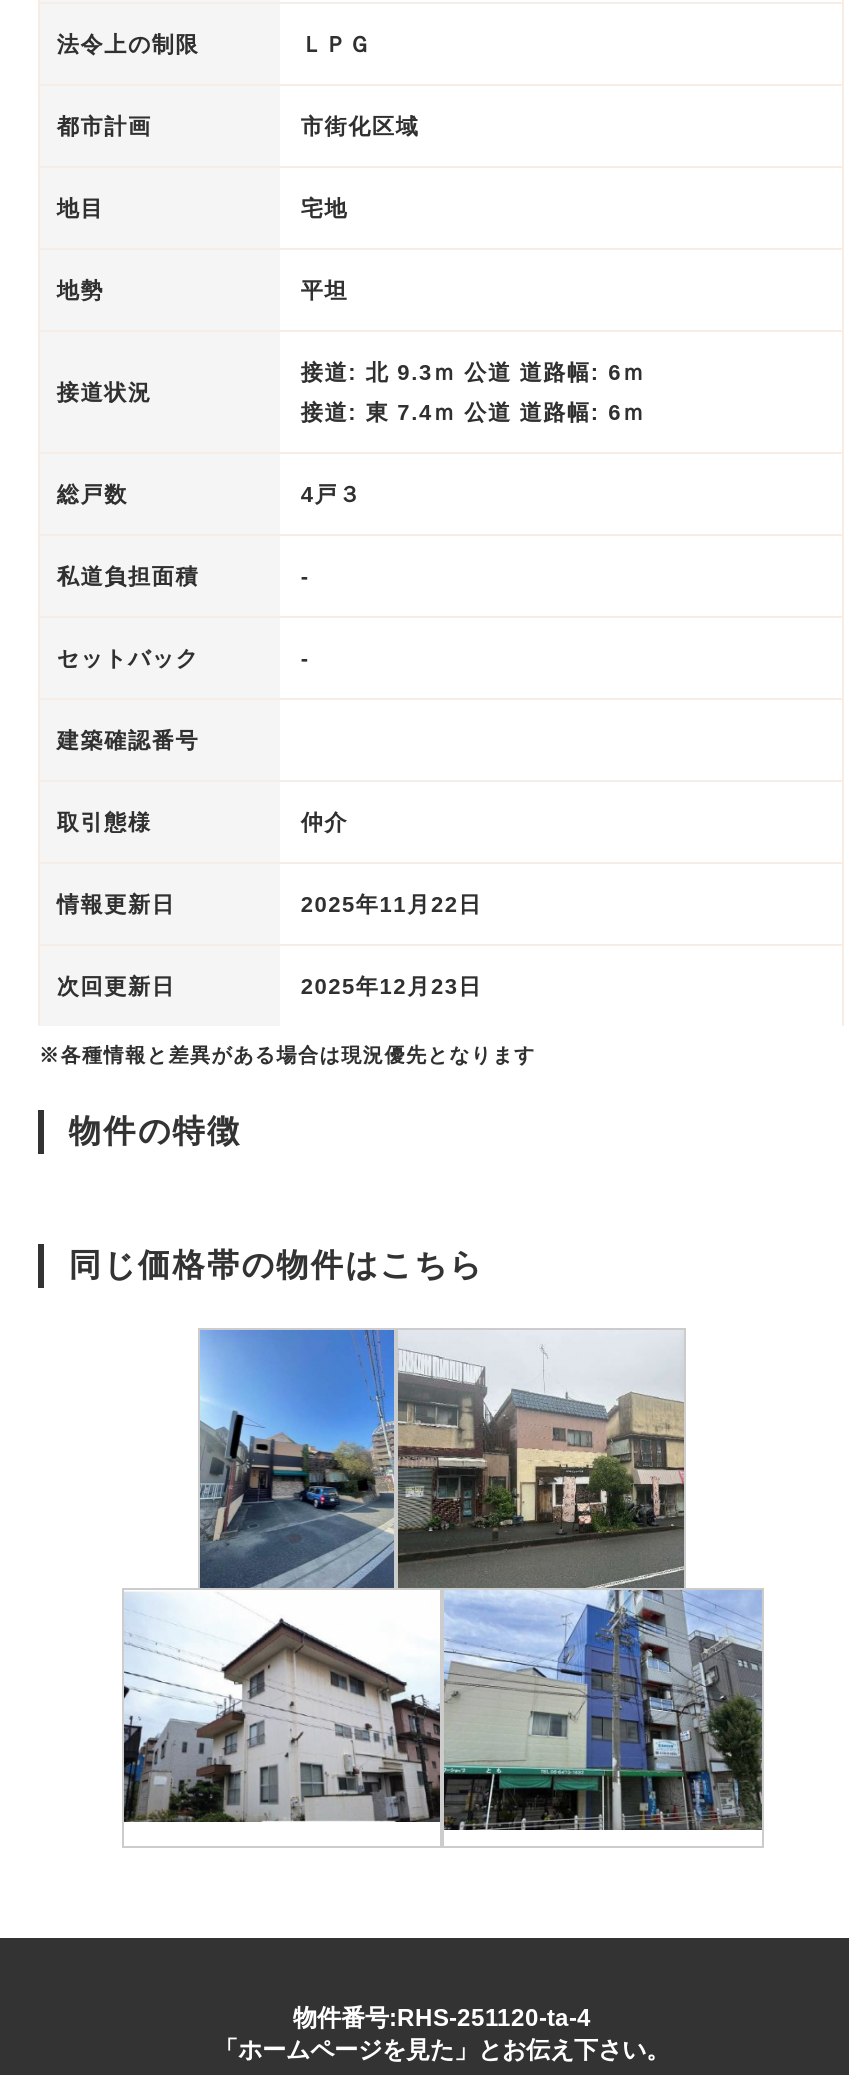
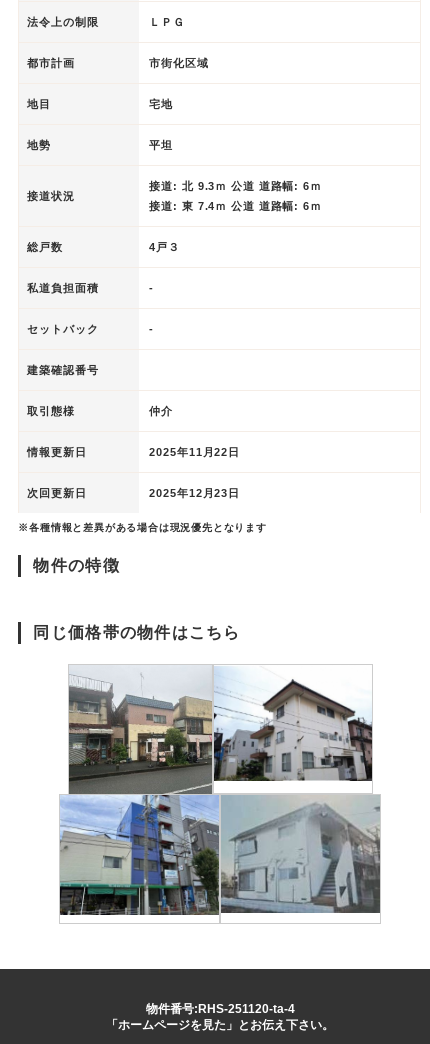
[122,1328,764,1832] [image] -> [59,664,381,916] [image]

